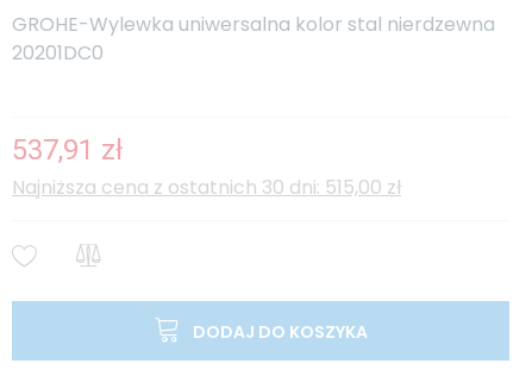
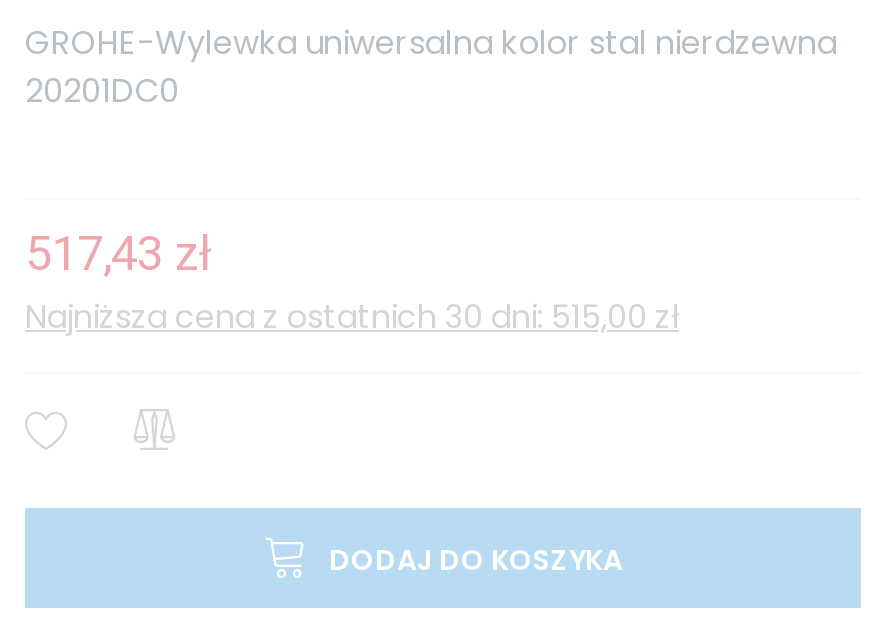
[12,133,124,167] 537,91 zł -> [25,226,213,282] 517,43 zł

